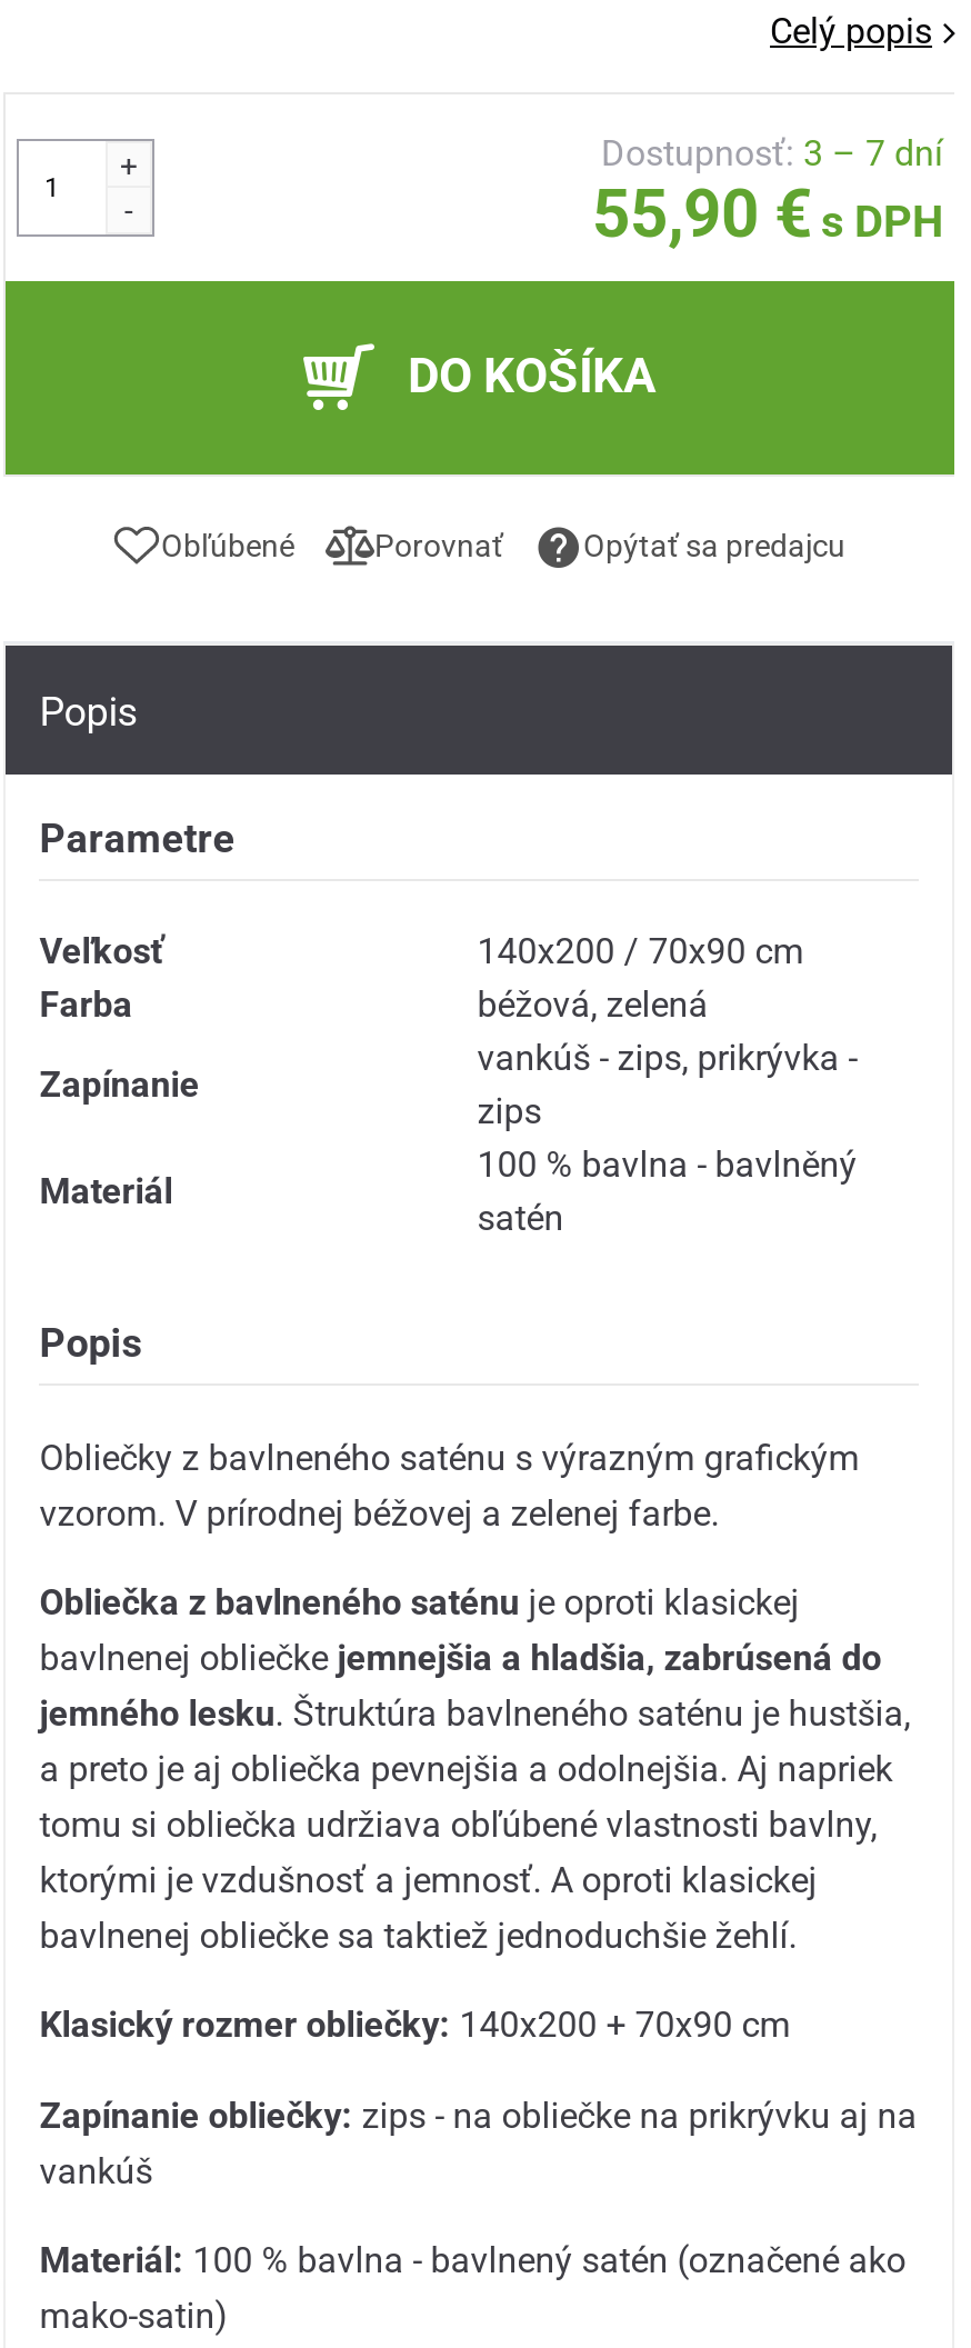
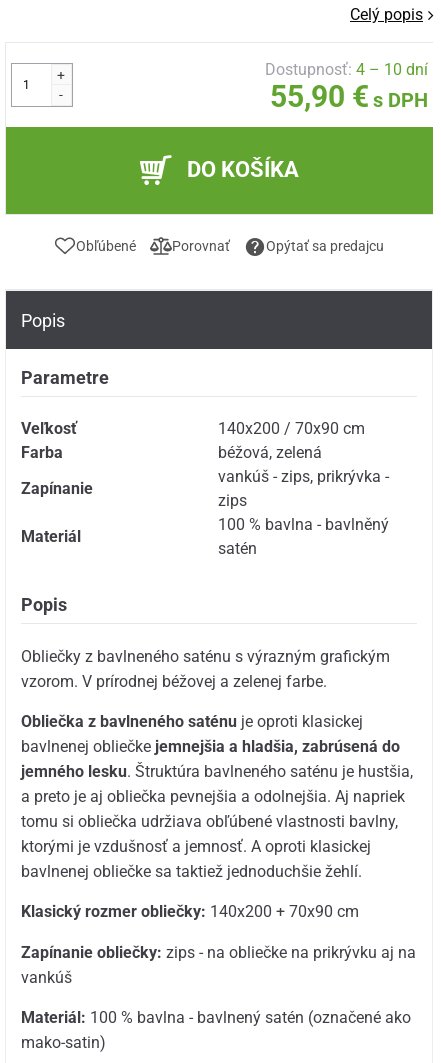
[601,133,943,175] Dostupnosť: 3 – 7 dní -> [265,60,428,79] Dostupnosť: 4 – 10 dní

